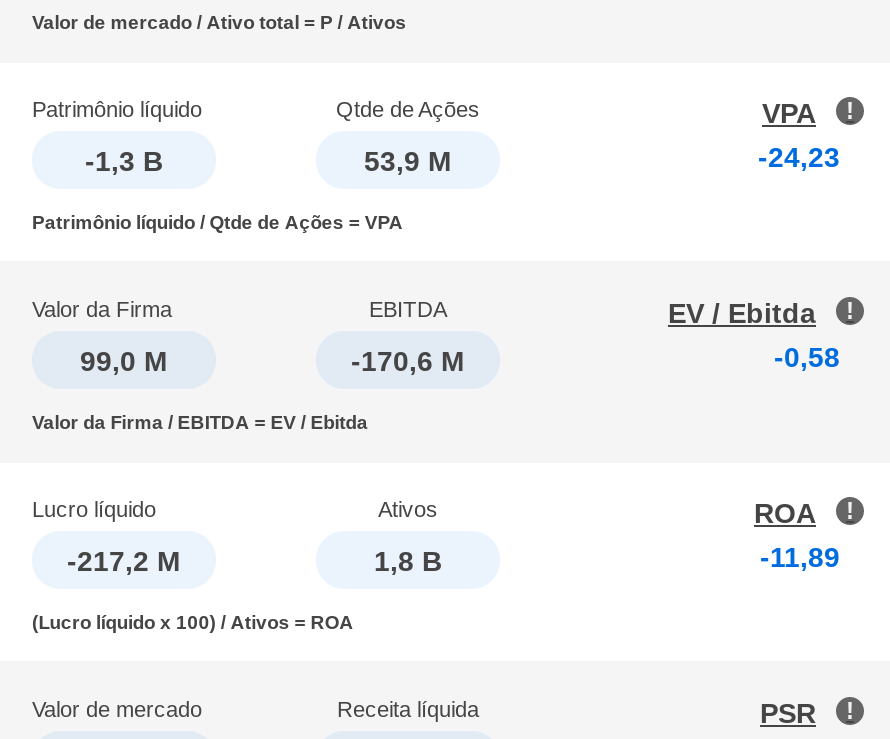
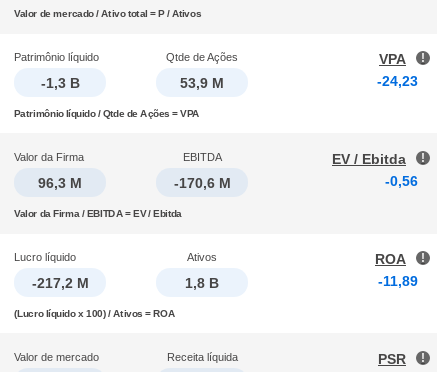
[80,344,168,376] 99,0 M -> [38,174,82,190] 96,3 M
[774,341,840,373] -0,58 -> [385,173,418,189] -0,56

